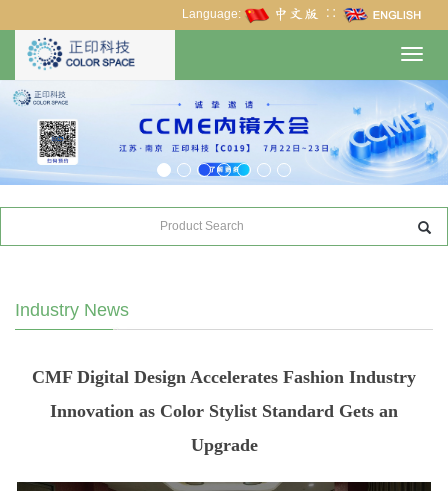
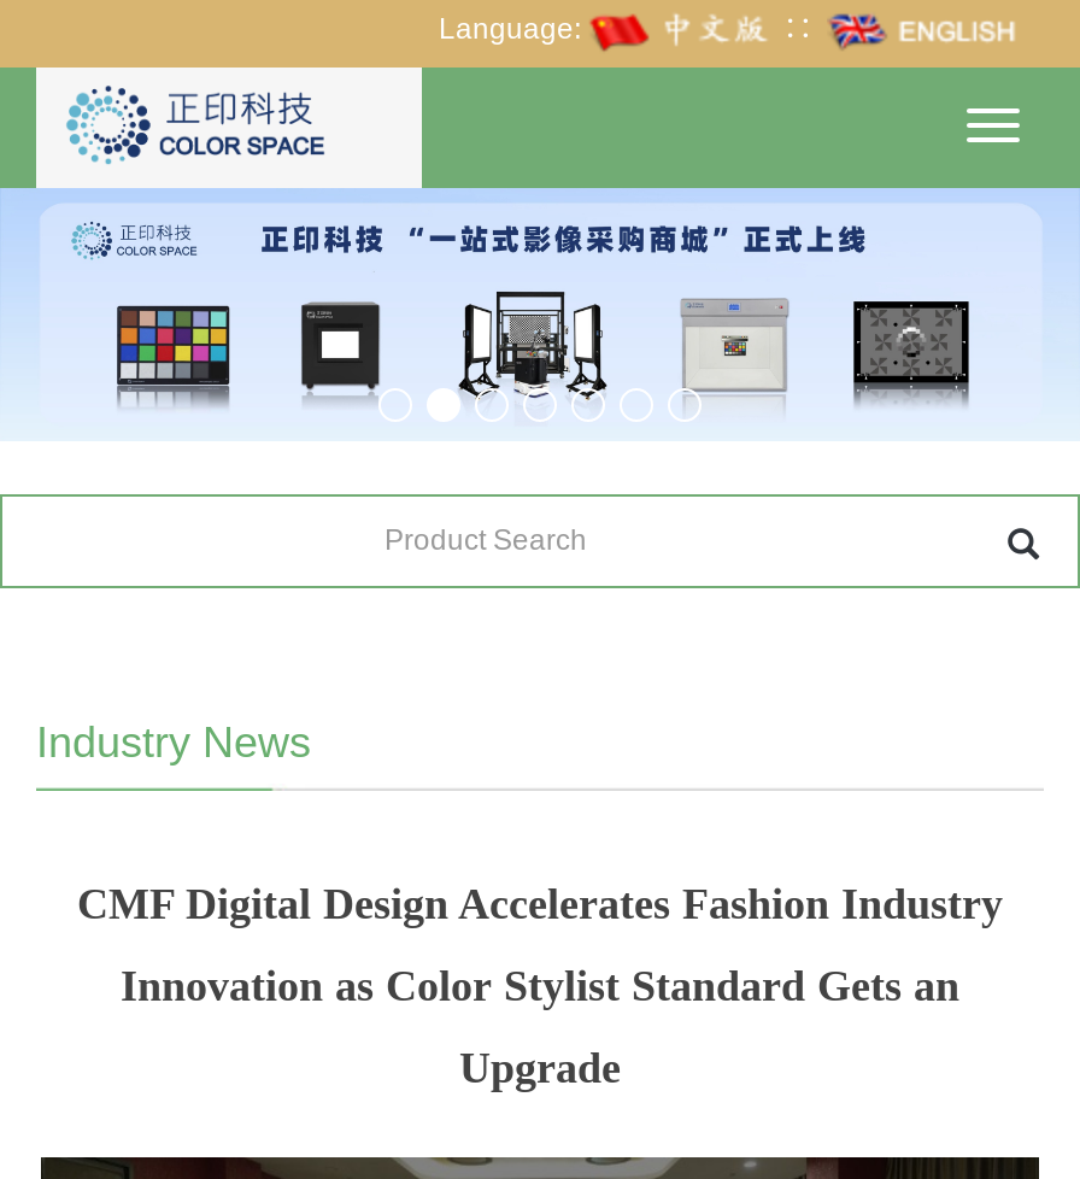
[3,80,445,185] [image] -> [7,188,1073,439] [image]

